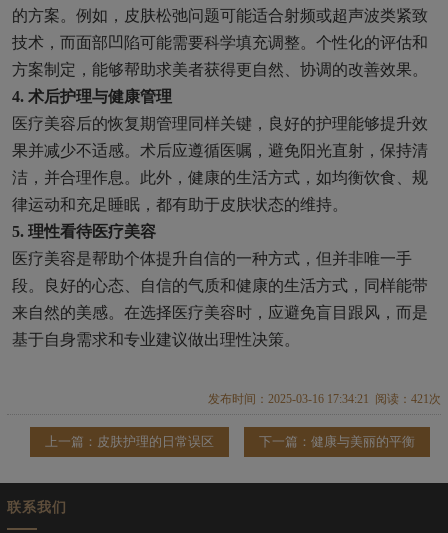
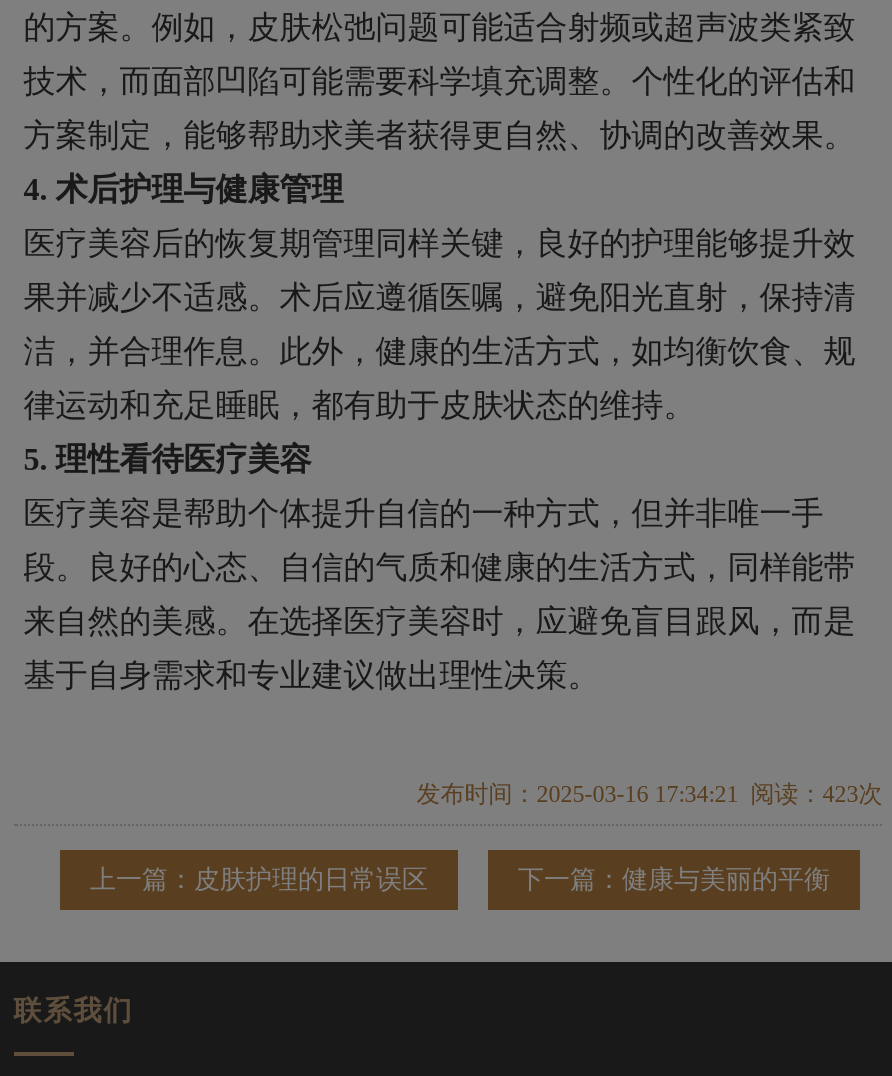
[208,392,441,406] 发布时间：2025-03-16 17:34:21 阅读：421次 -> [417,780,883,808] 发布时间：2025-03-16 17:34:21 阅读：423次

